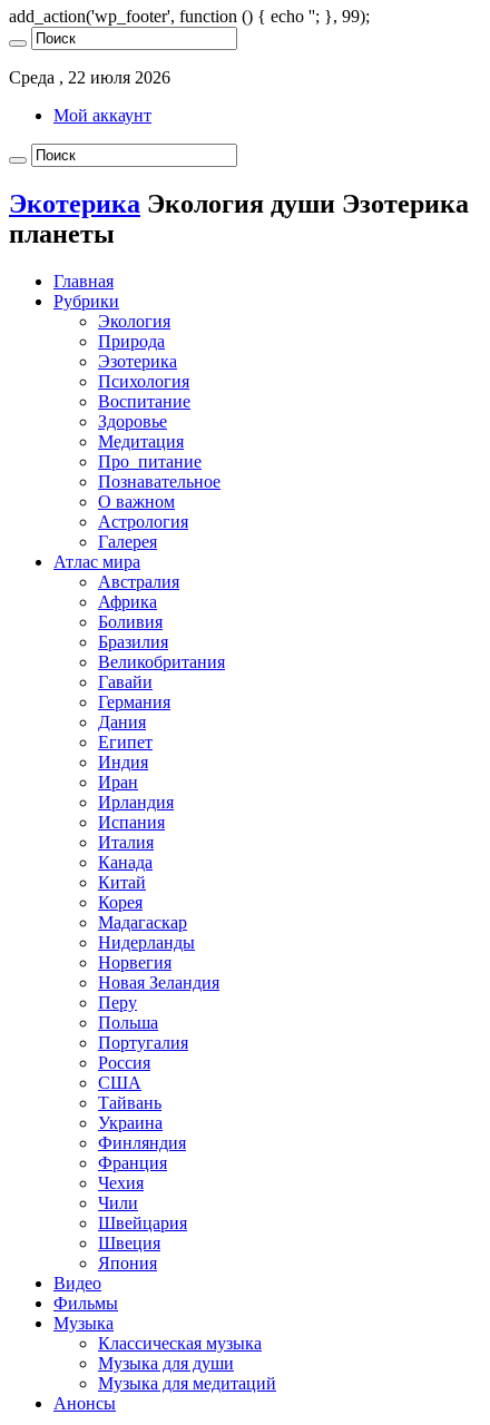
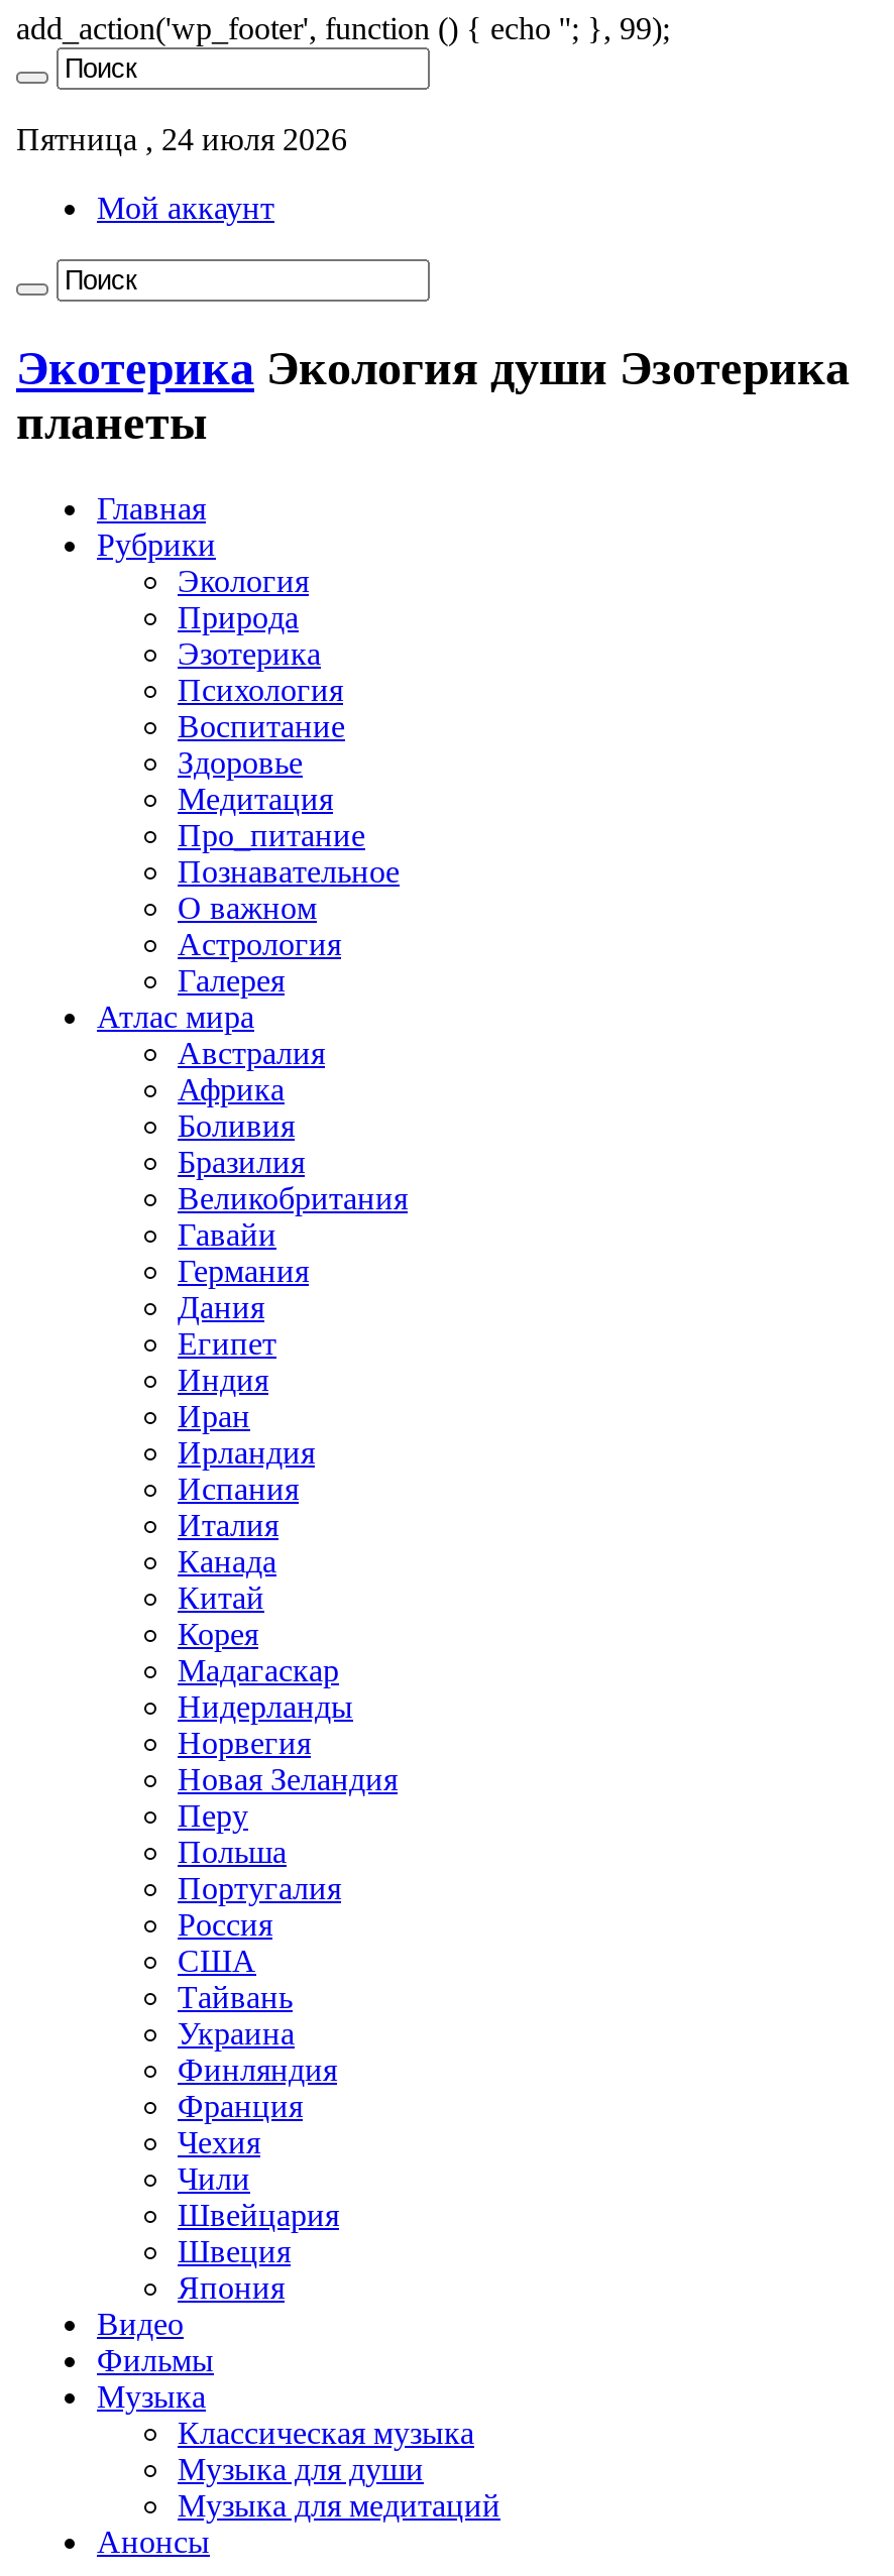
[9,68,170,87] Среда , 22 июля 2026 -> [16,122,347,156] Пятница , 24 июля 2026

